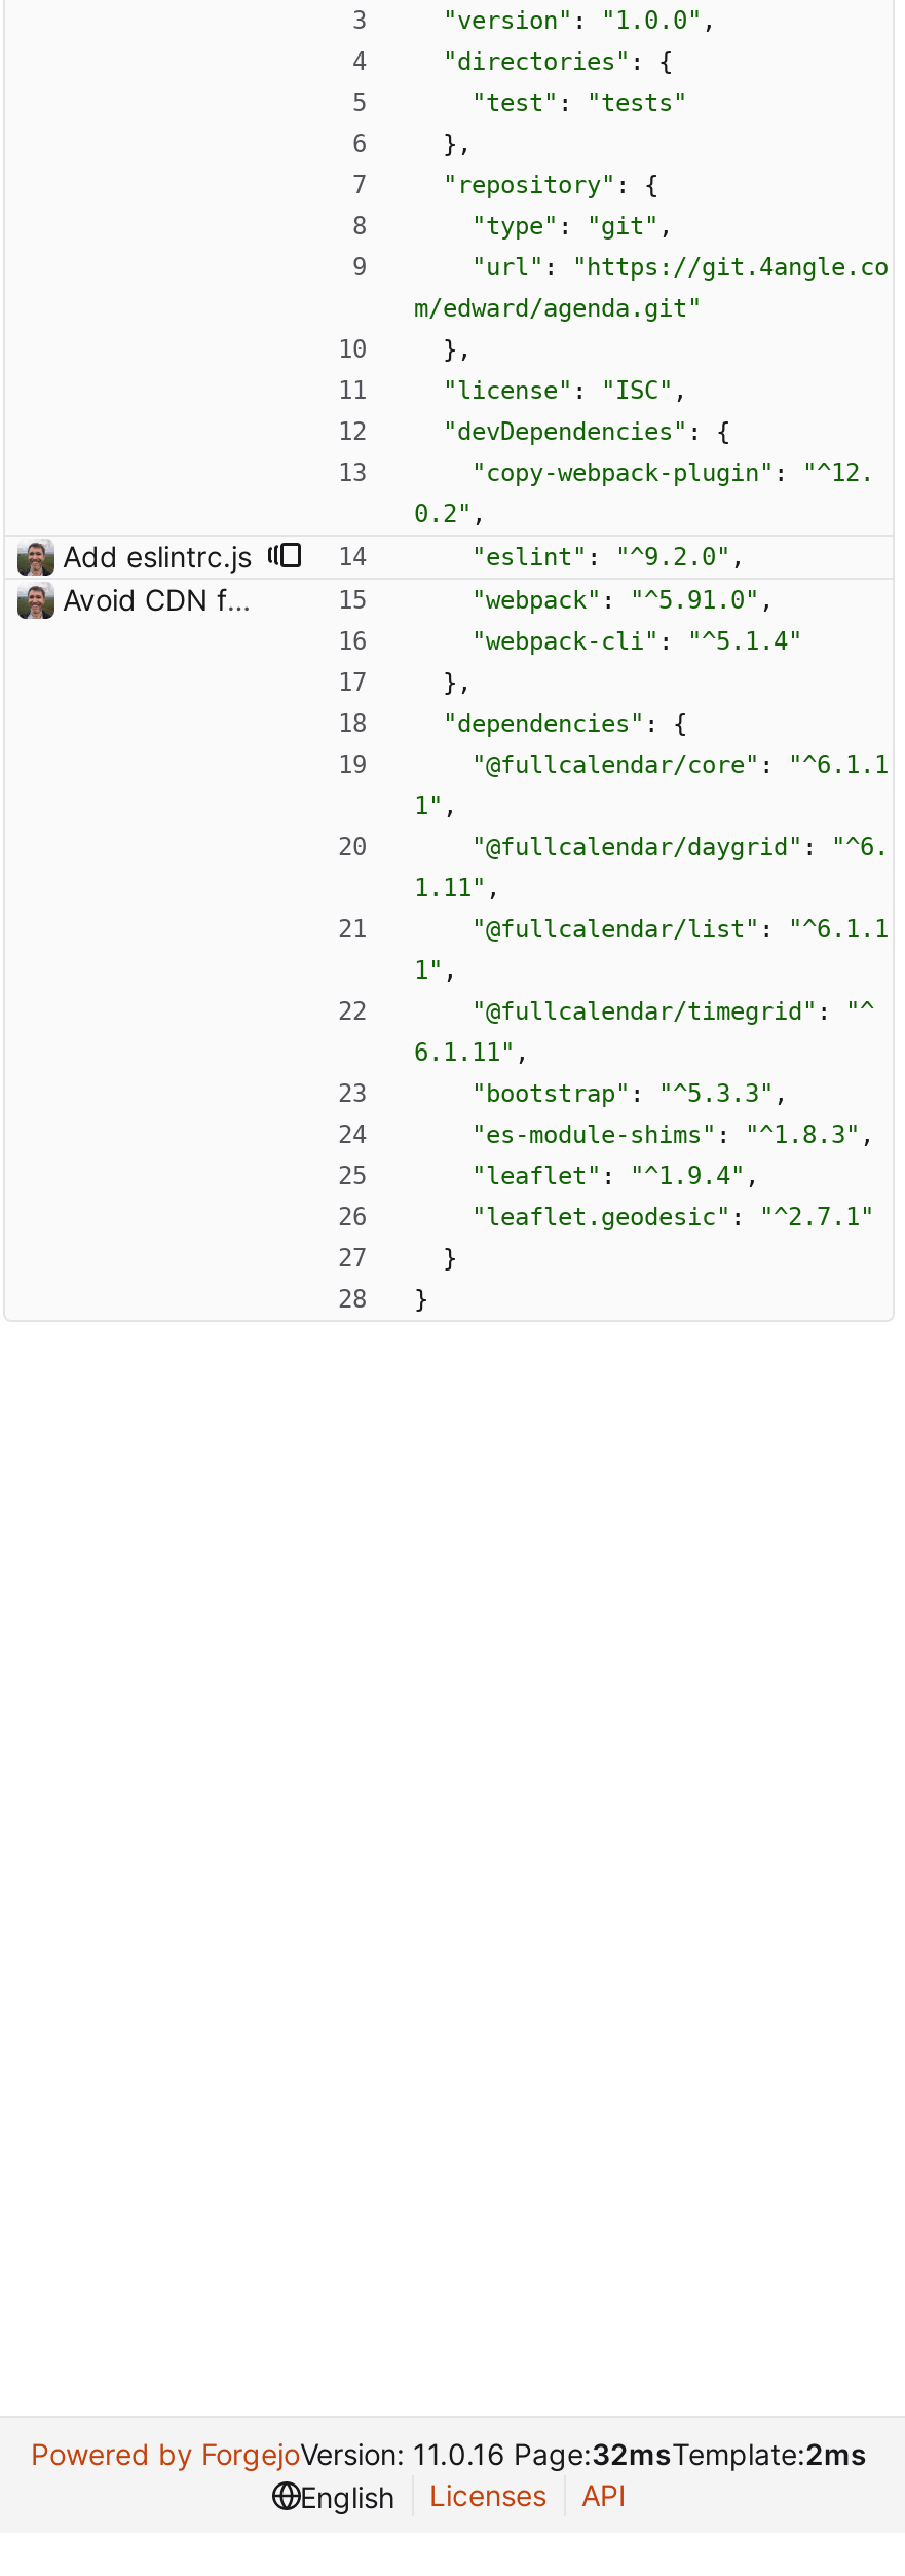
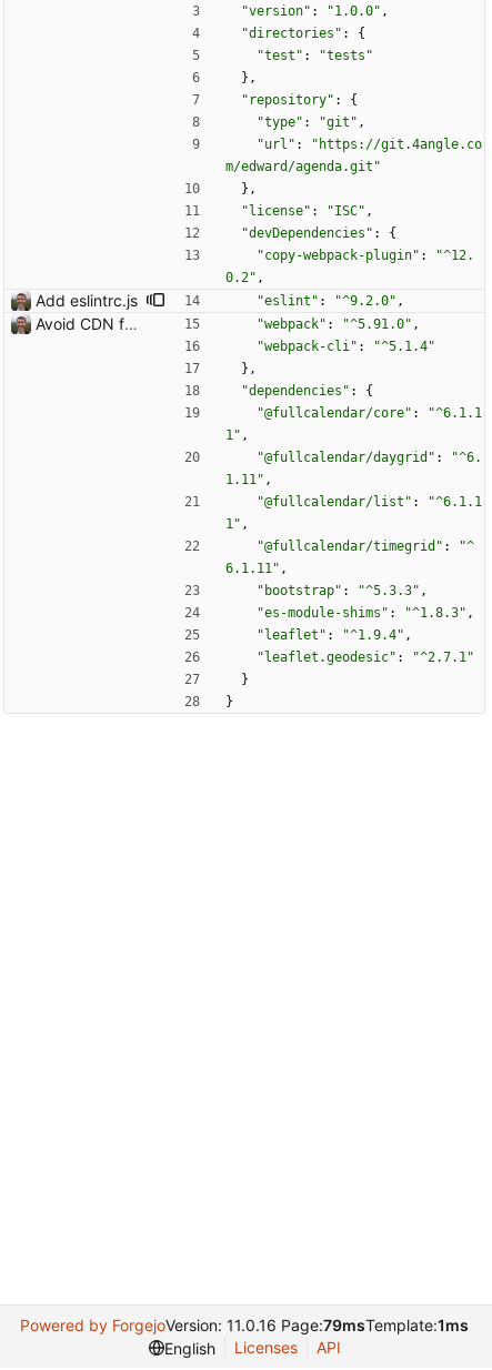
[31,2436,867,2471] Powered by ForgejoVersion: 11.0.16 Page:32msTemplate:2ms -> [20,1316,469,1334] Powered by ForgejoVersion: 11.0.16 Page:79msTemplate:1ms

